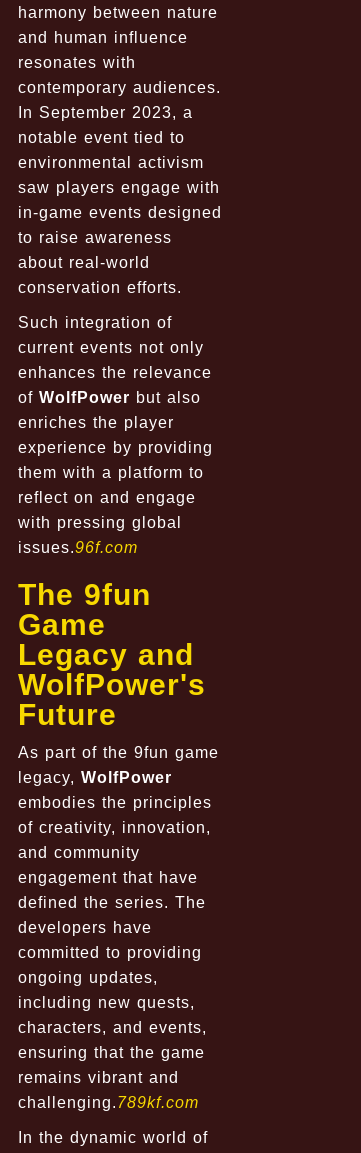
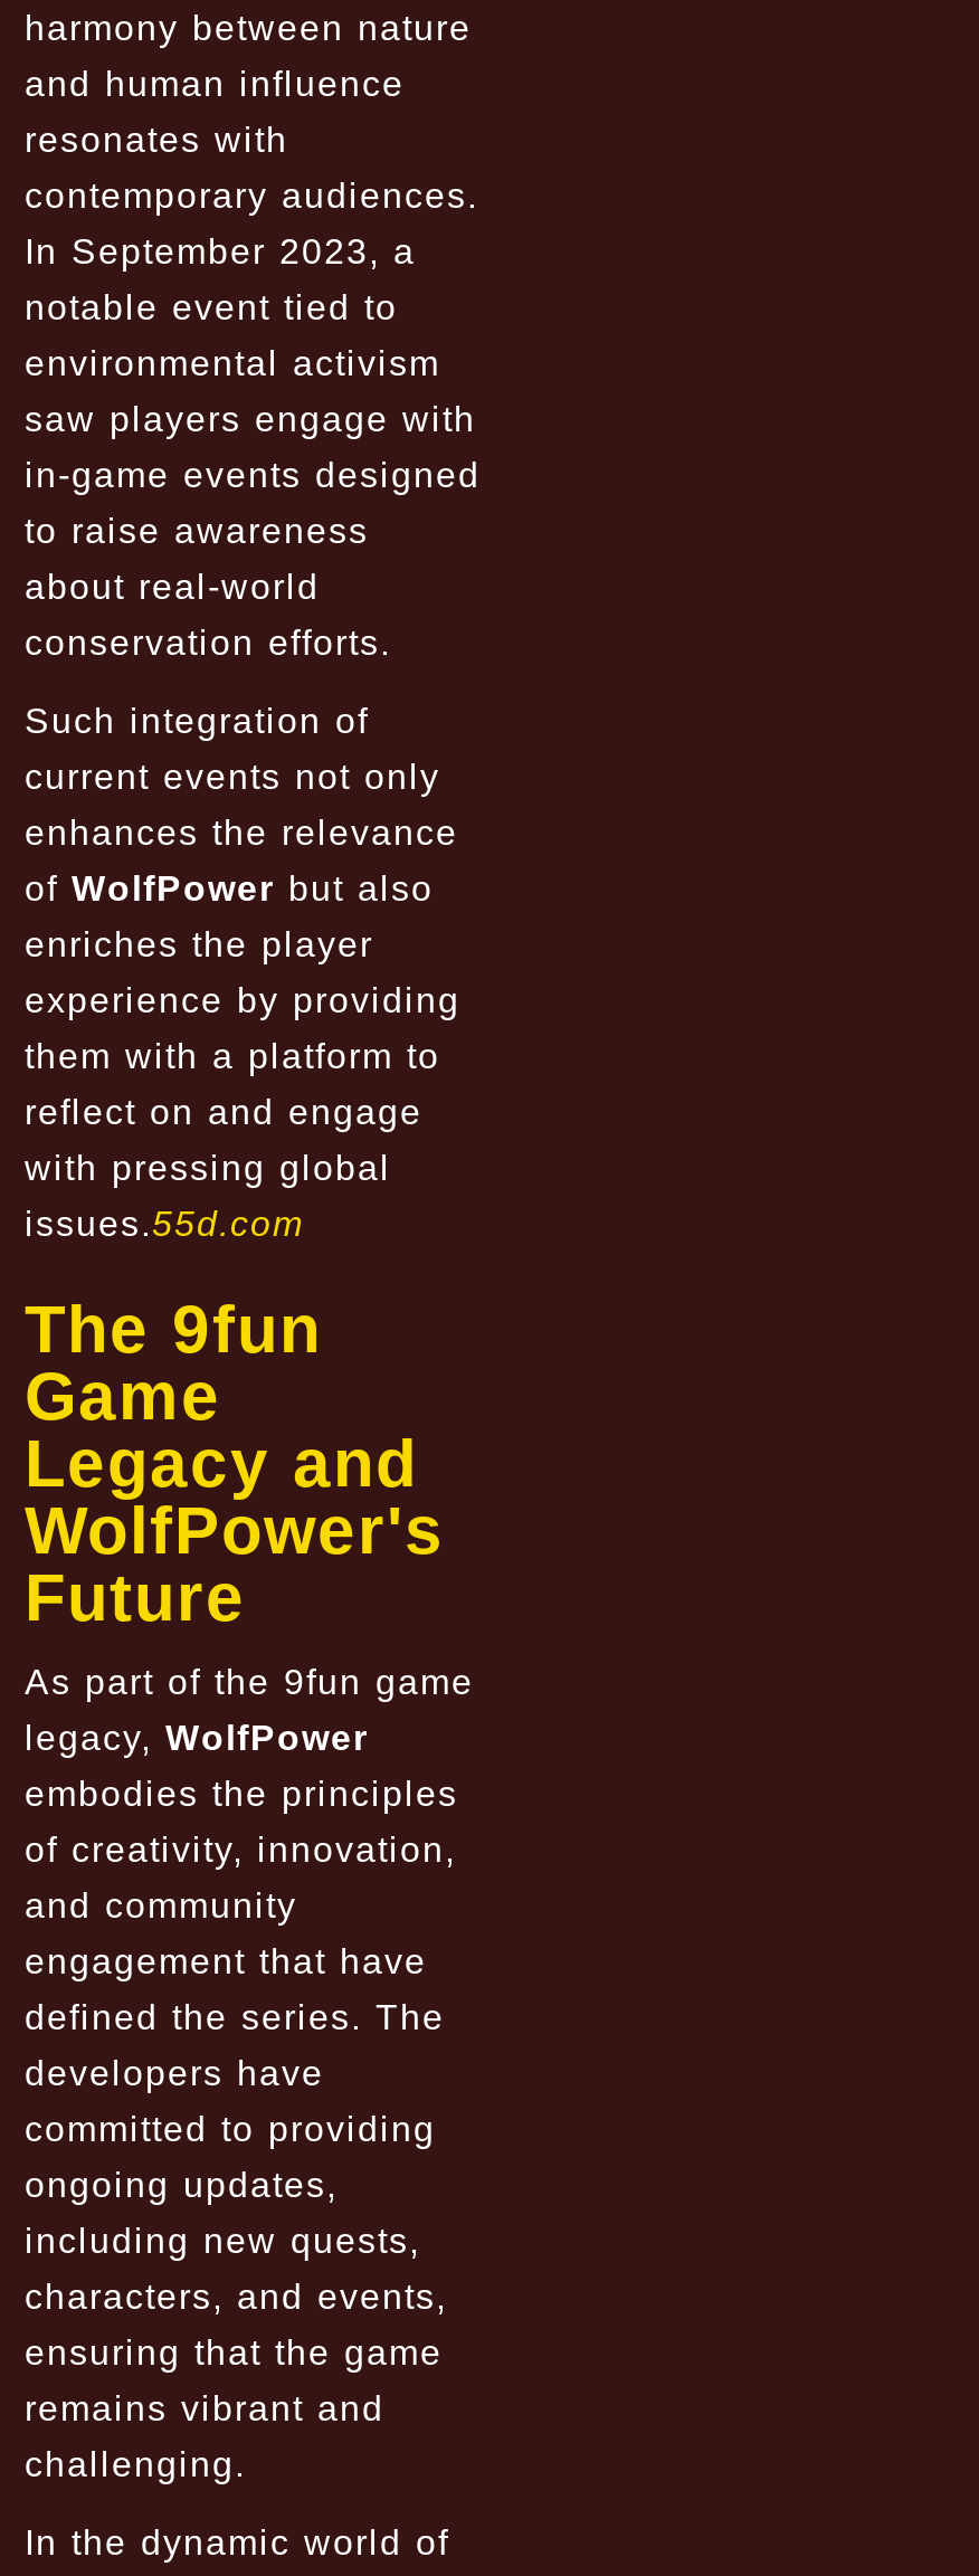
[18,539,138,556] issues. 96f.com -> [25,1206,304,1244] issues. 55d.com
[18,1094,199,1111] challenging. 789kf.com -> [25,2446,246,2484] challenging.

